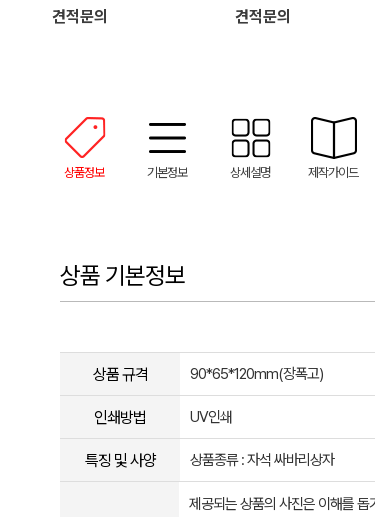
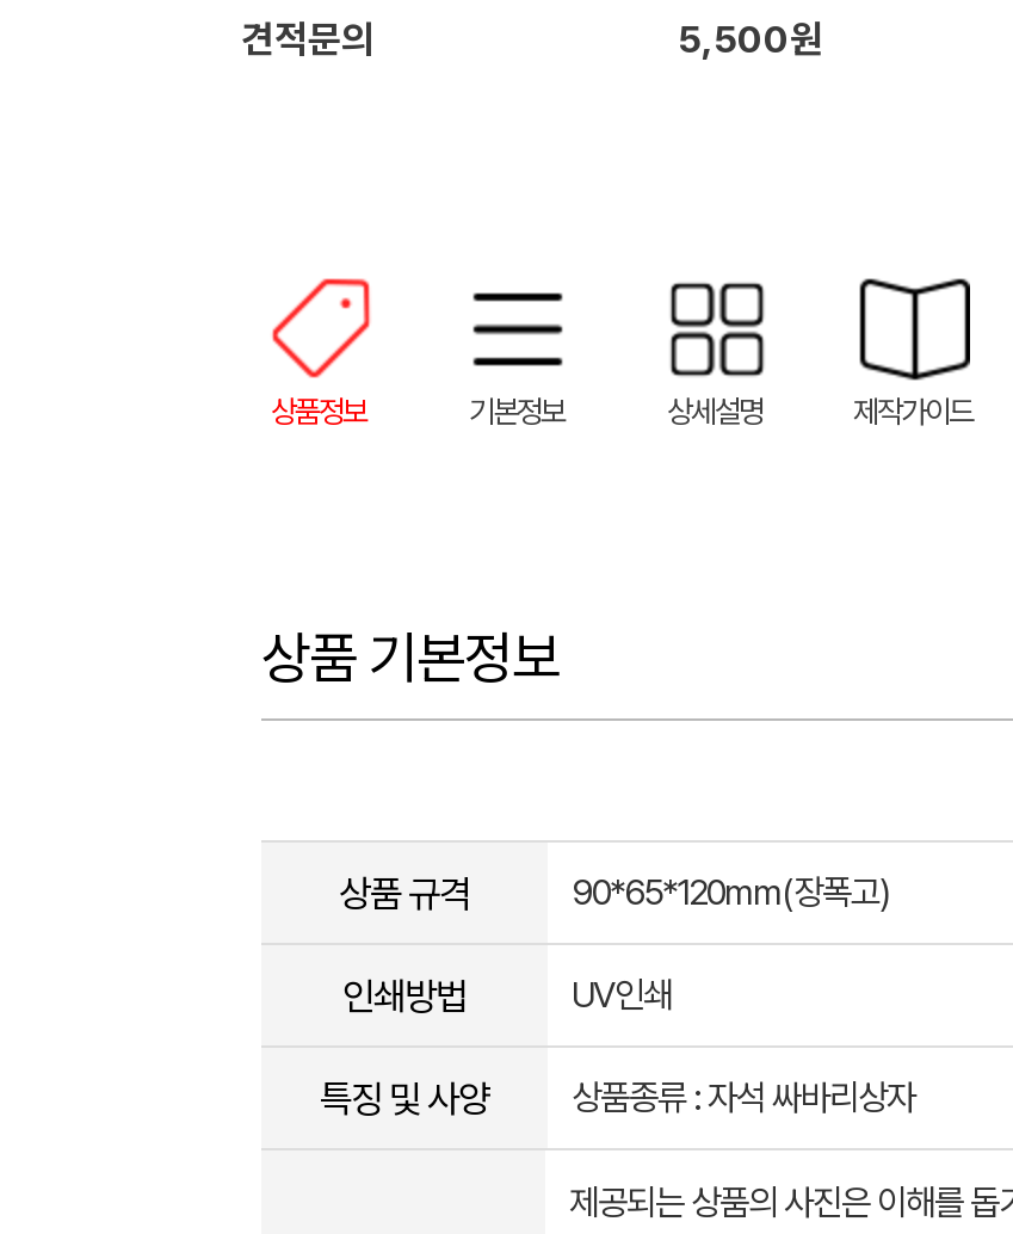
[234,7,290,26] 견적문의 -> [678,17,823,62] 5,500원

